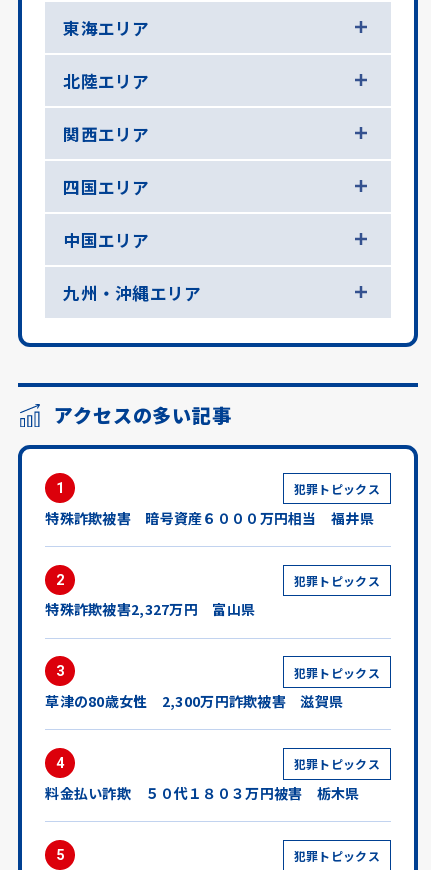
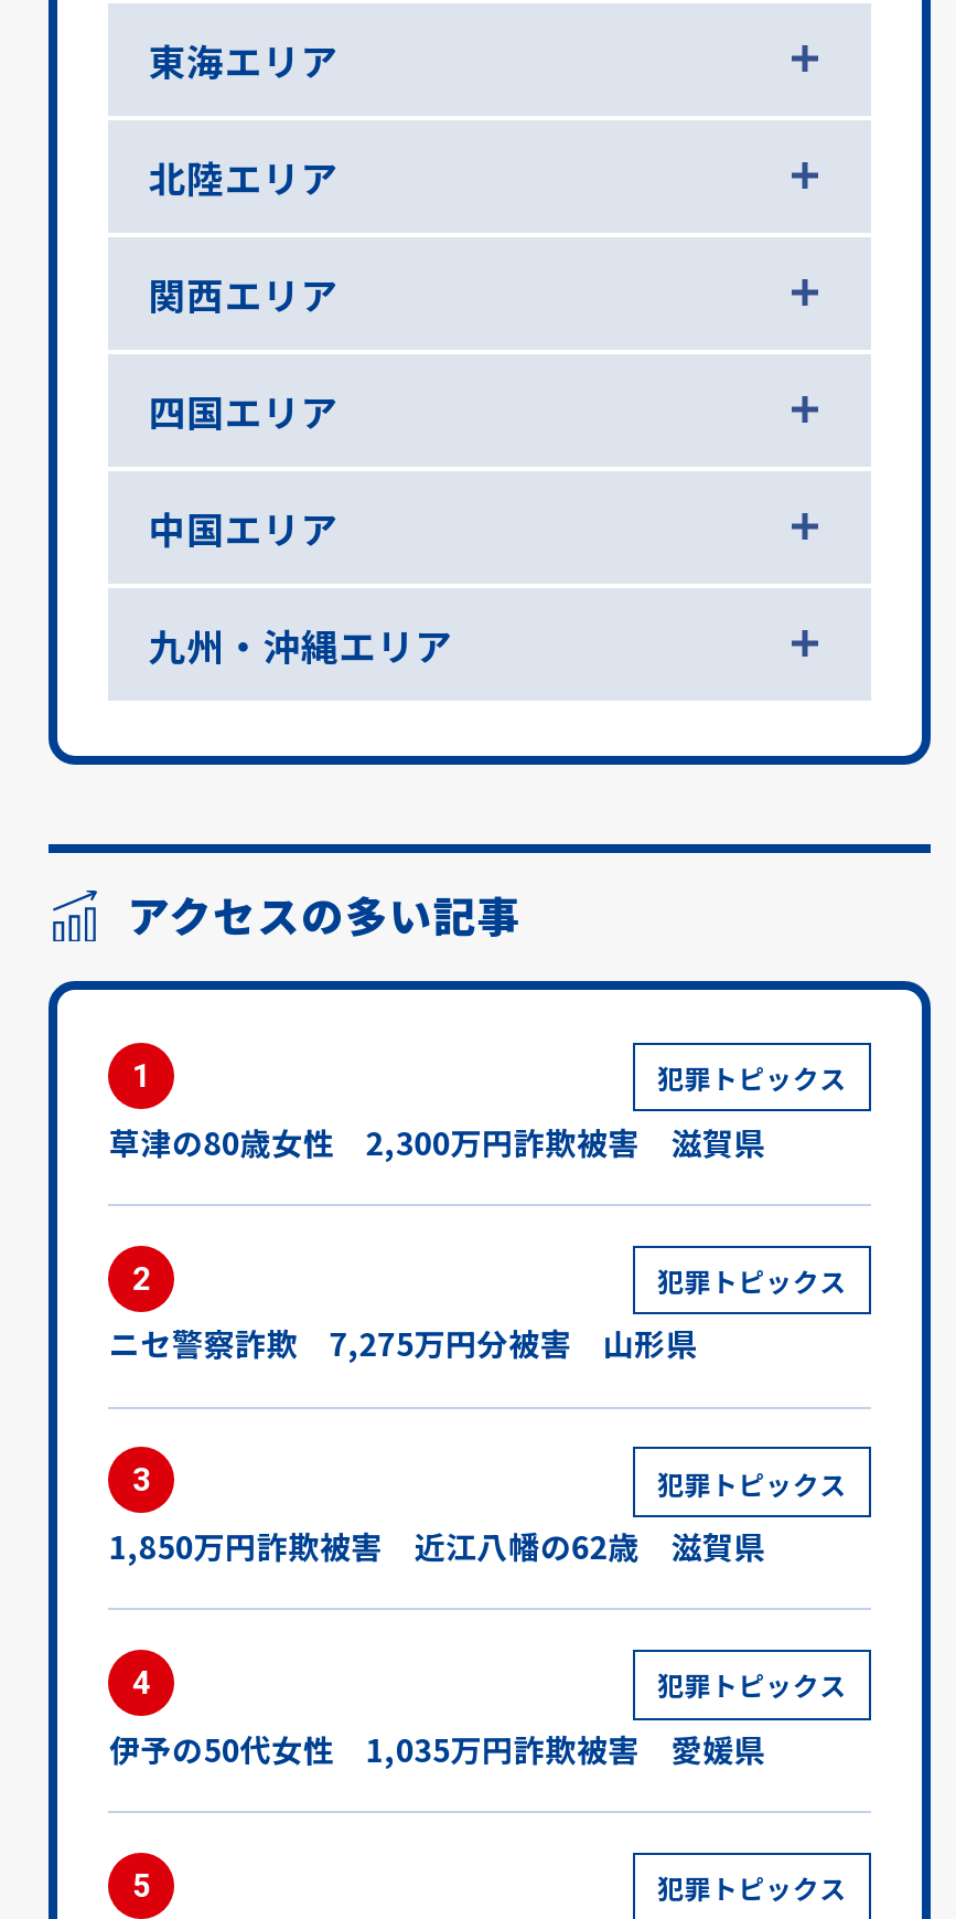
[45,508,374,528] 特殊詐欺被害 暗号資産６０００万円相当 福井県 -> none
[45,599,255,619] 特殊詐欺被害2,327万円 富山県 -> [109,1322,697,1366] ニセ警察詐欺 7,275万円分被害 山形県
none -> [109,1525,773,1569] 1,850万円詐欺被害 近江八幡の62歳 滋賀県
moved [45,691,346,711] -> [109,1119,773,1164]: 草津の80歳女性 2,300万円詐欺被害 滋賀県
[45,783,359,803] 料金払い詐欺 ５０代１８０３万円被害 栃木県 -> [109,1727,765,1771] 伊予の50代女性 1,035万円詐欺被害 愛媛県

